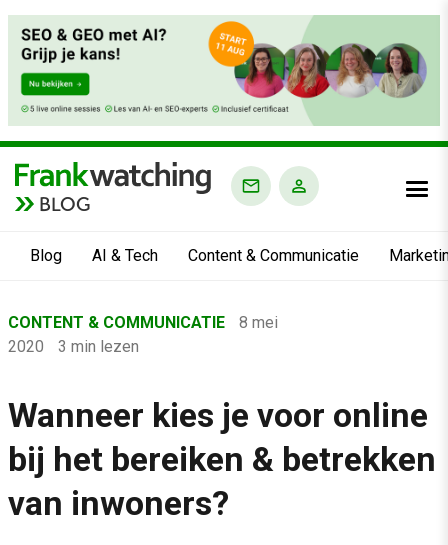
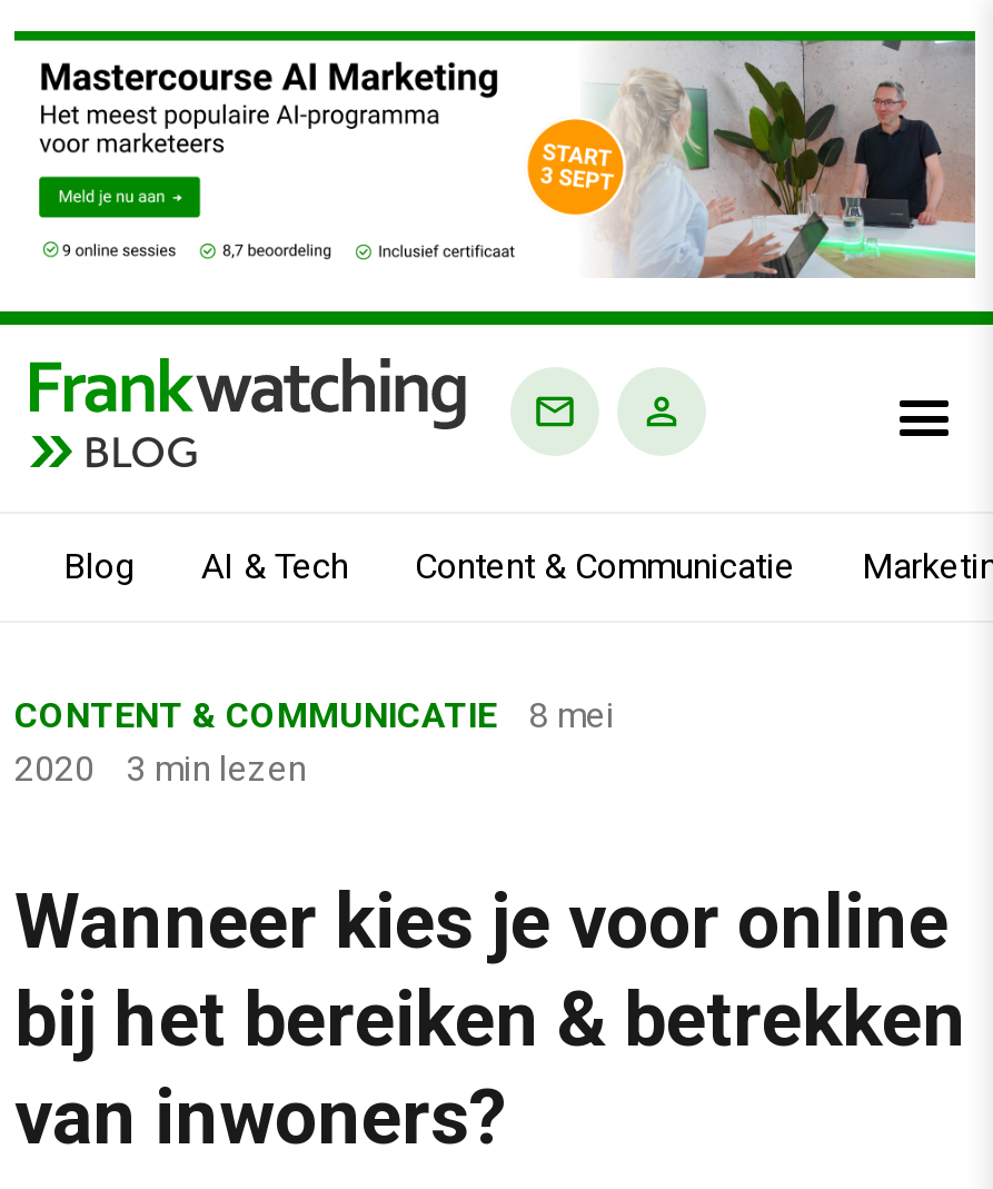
[8,15,439,126] [image] -> [12,29,975,280] [image]

